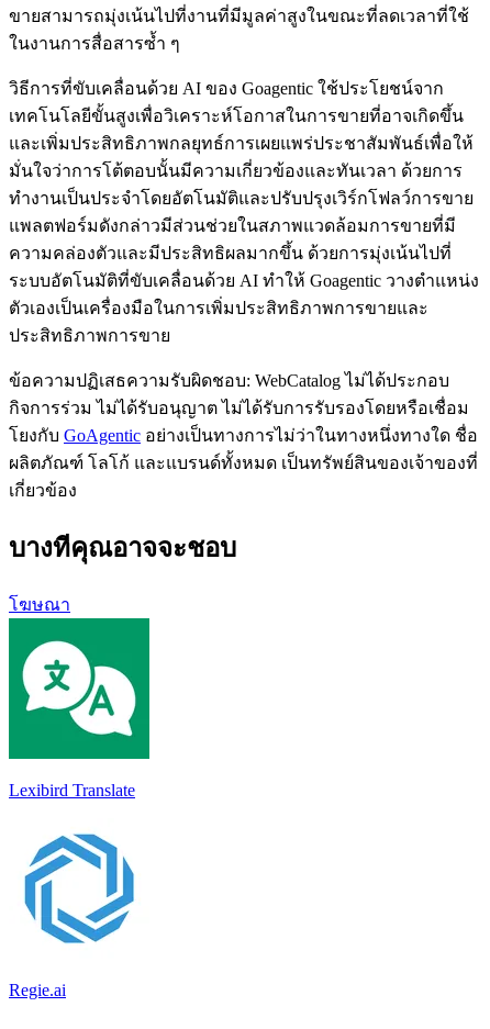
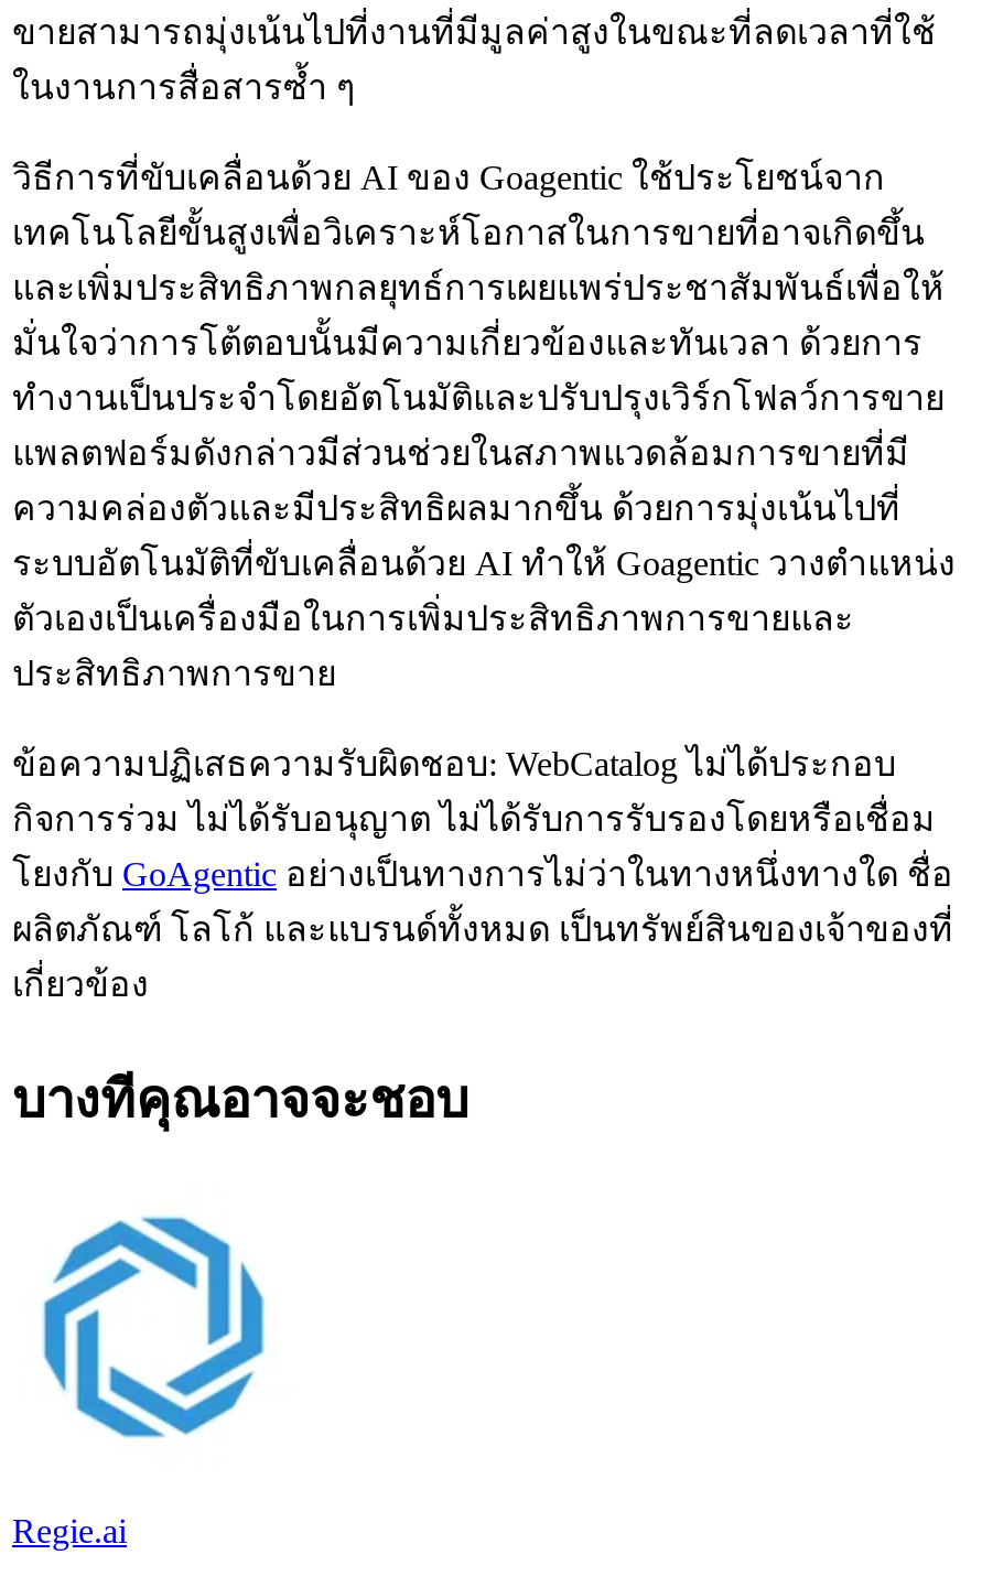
[9,595,70,614] โฆษณา -> none
[8,617,151,799] [image] | Lexibird Translate -> none

